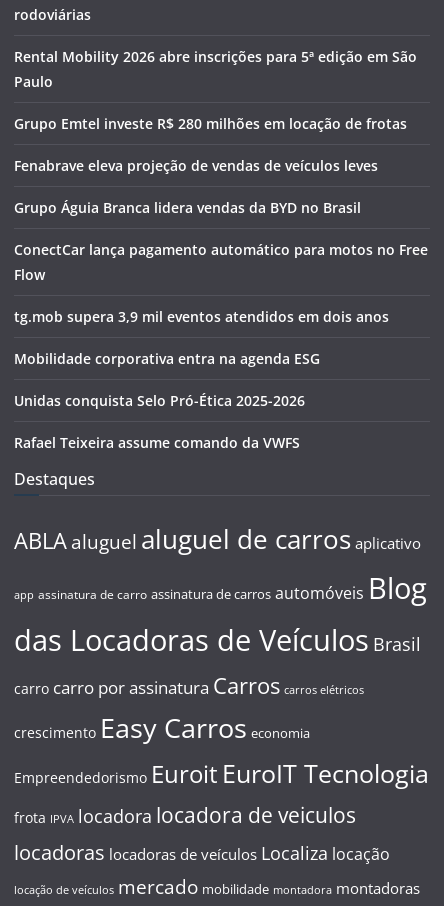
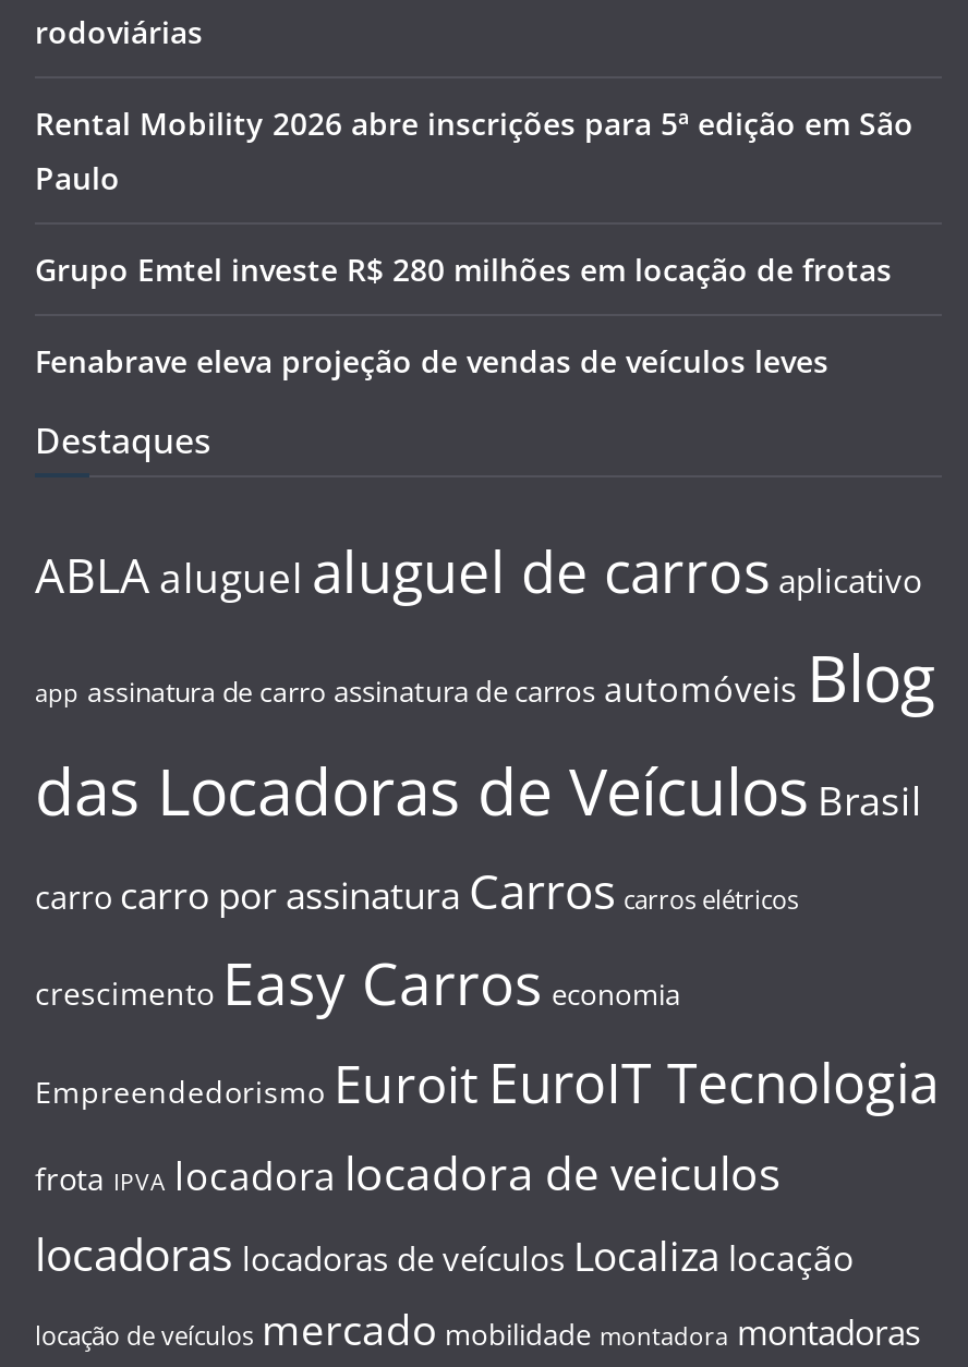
[14,198,428,452] Grupo Águia Branca lidera vendas da BYD no Brasil | ConectCar lança pagamento automático para motos no Free | Flow | tg.mob supera 3,9 mil eventos atendidos em dois anos | Mobilidade corporativa entra na agenda ESG | Unidas conquista Selo Pró-Ética 2025-2026 | Rafael Teixeira assume comando da VWFS -> none

